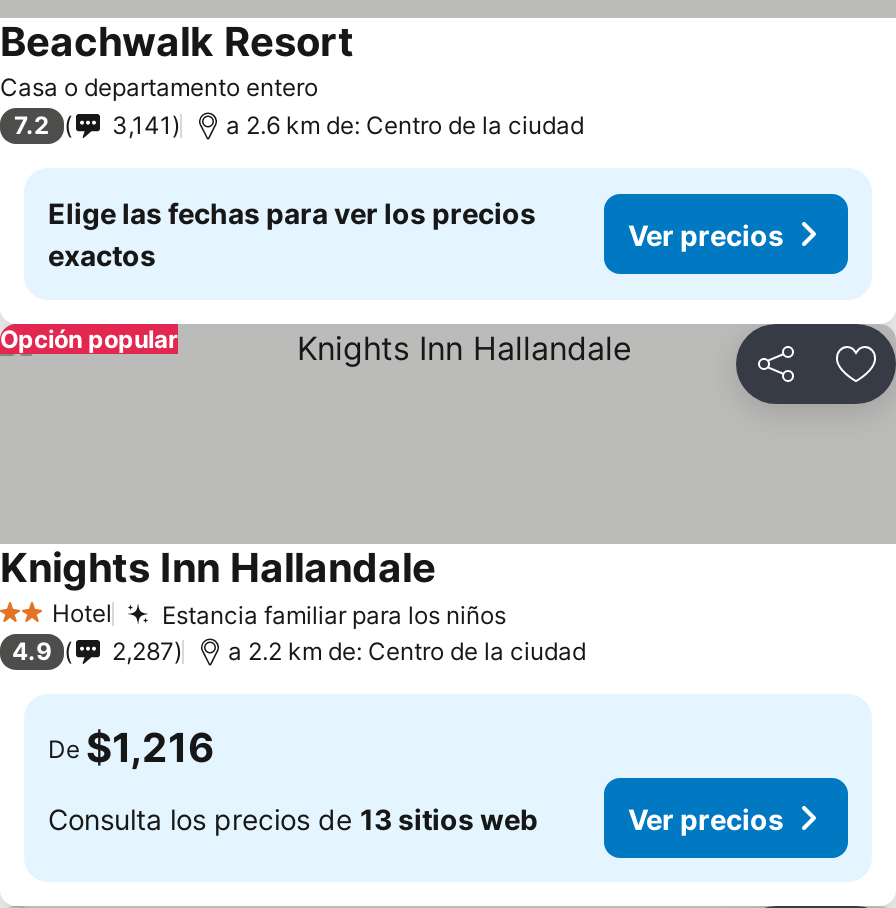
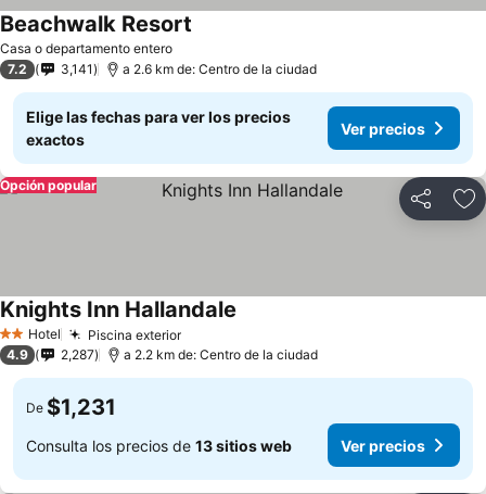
[162,599,506,629] Estancia familiar para los niños -> [88,326,181,343] Piscina exterior
[48,724,214,772] De $1,216 -> [26,394,116,420] De $1,231

